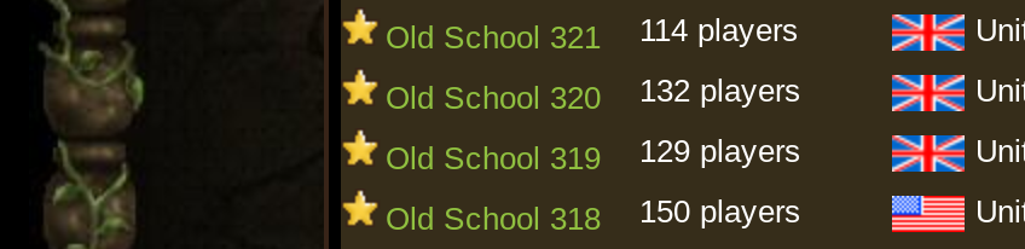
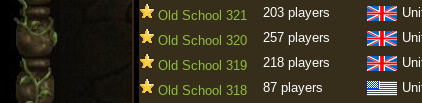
[386,12,799,56] Old School 321 114 players -> [157,5,329,23] Old School 321 203 players
[386,73,801,116] Old School 320 132 players -> [157,30,329,48] Old School 320 257 players
[386,133,801,176] Old School 319 129 players -> [157,55,329,73] Old School 319 218 players
[386,193,801,237] Old School 318 150 players -> [157,80,322,98] Old School 318 87 players

